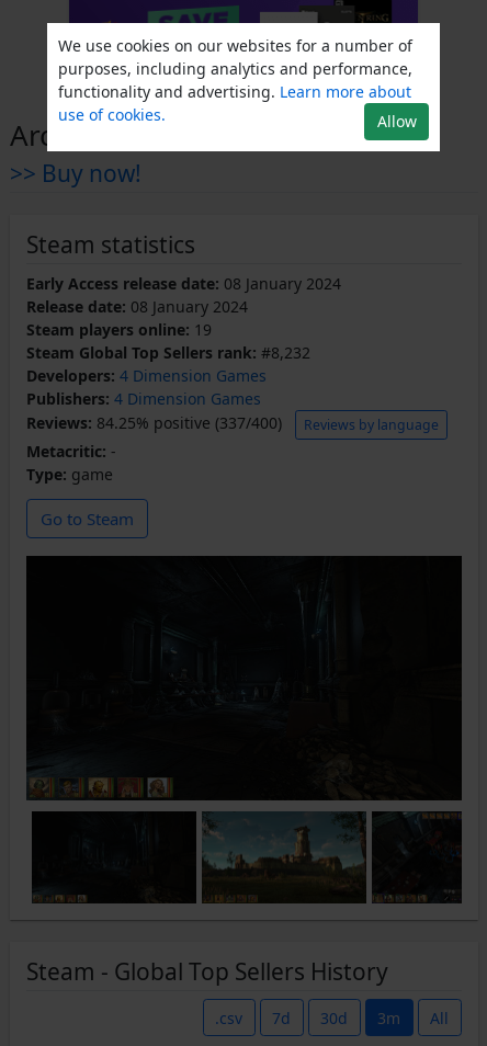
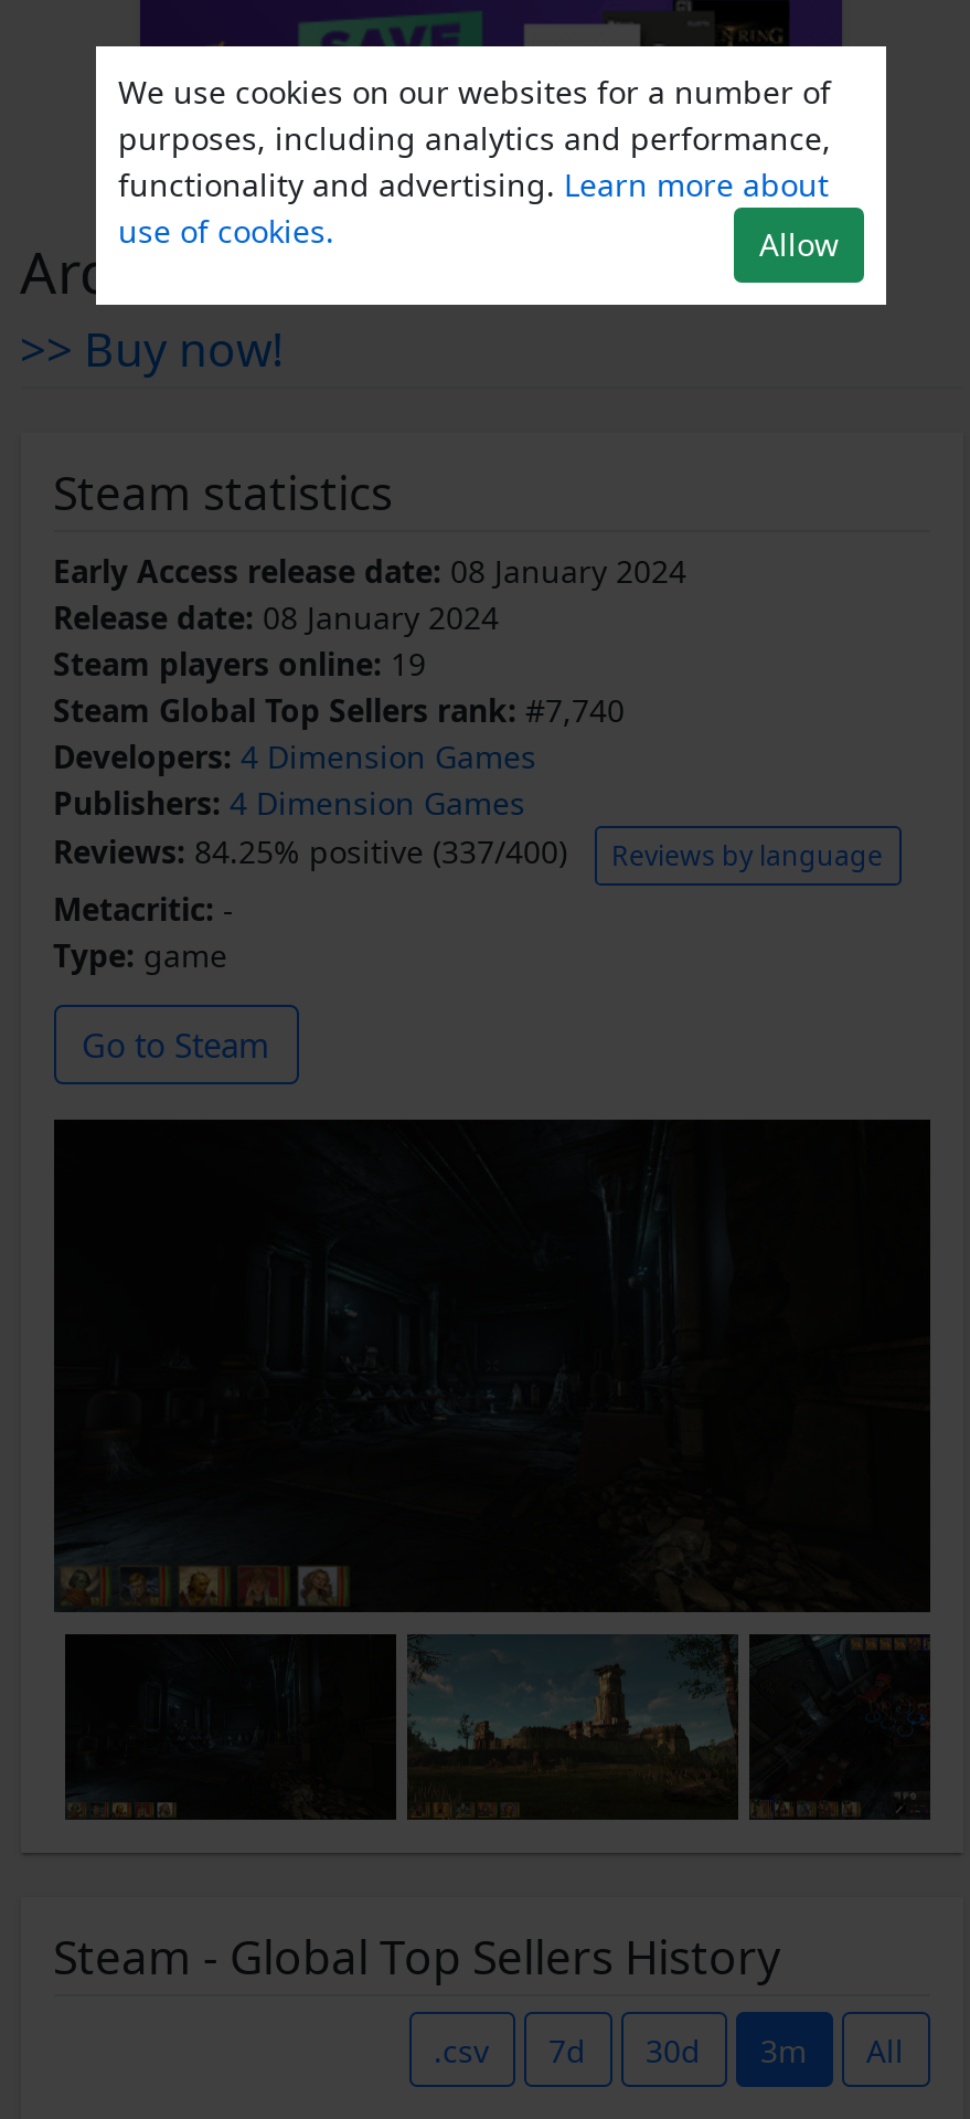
[26,342,310,363] Steam Global Top Sellers rank: #8,232 -> [53,689,625,731] Steam Global Top Sellers rank: #7,740

